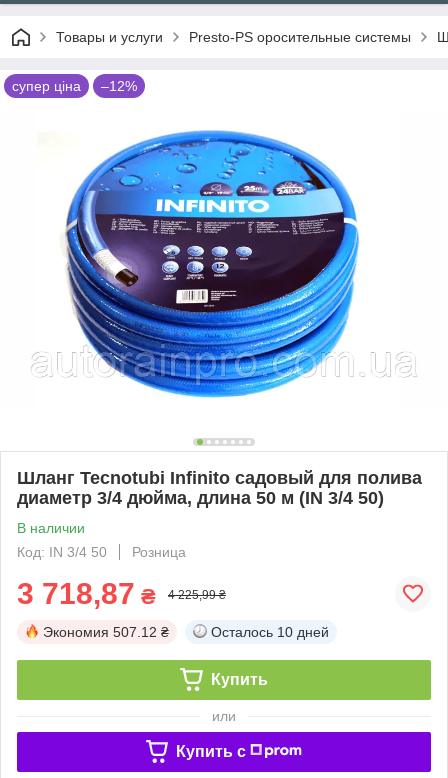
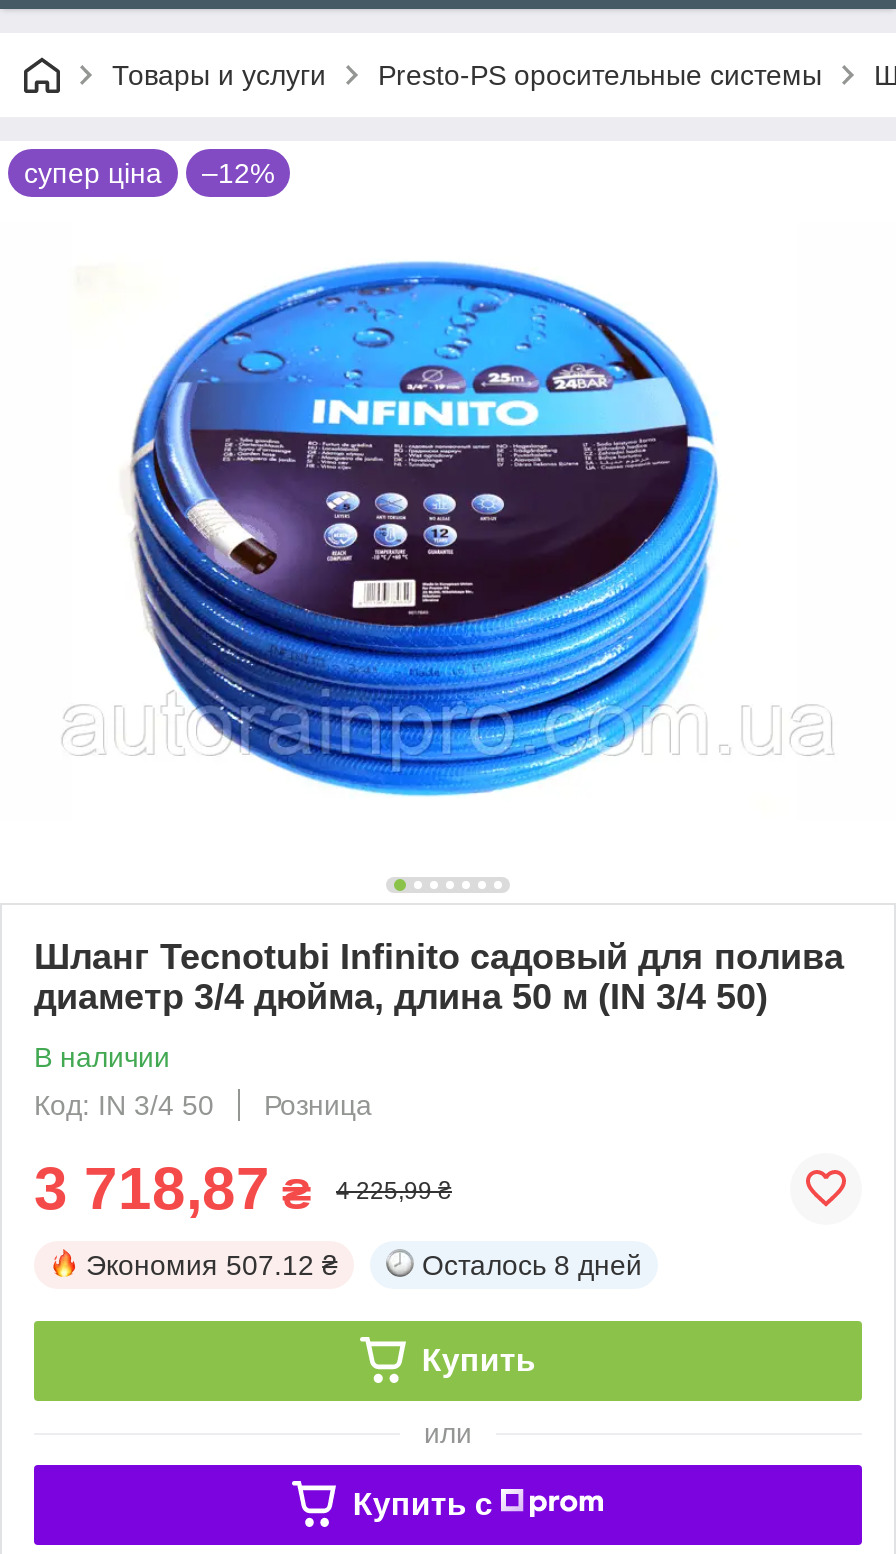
[211,624,329,640] Осталось 10 дней -> [422,1249,642,1281] Осталось 8 дней

